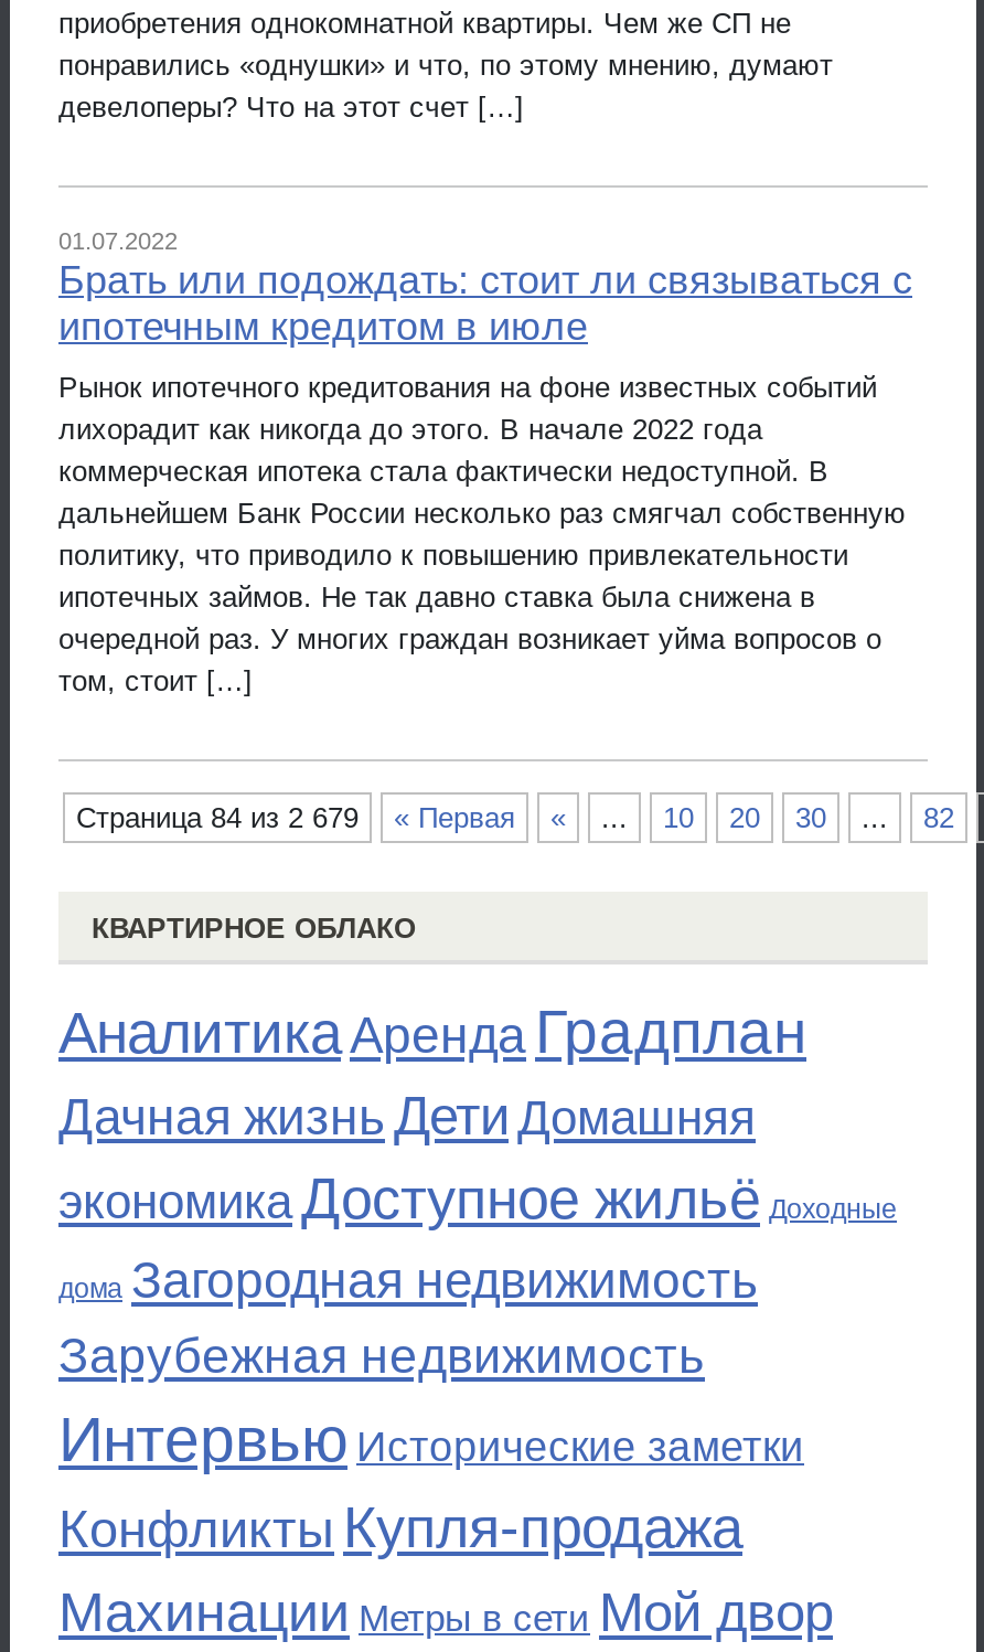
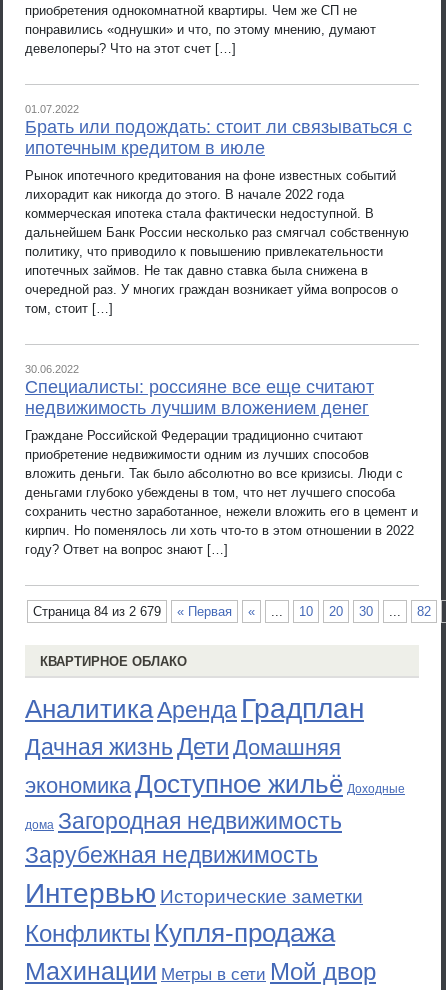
none -> [25,363,418,556] 30.06.2022 | Специалисты: россияне все еще считают | недвижимость лучшим вложением денег | Граждане Российской Федерации традиционно считают | приобретение недвижимости одним из лучших способов | вложить деньги. Так было абсолютно во все кризисы. Люди с | деньгами глубоко убеждены в том, что нет лучшего способа | сохранить честно заработанное, нежели вложить его в цемент и | кирпич. Но поменялось ли хоть что-то в этом отношении в 2022 | году? Ответ на вопрос знают […]

